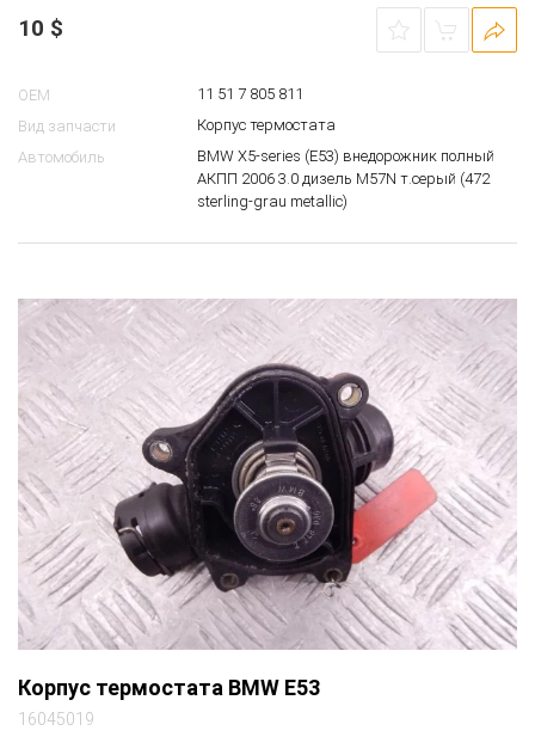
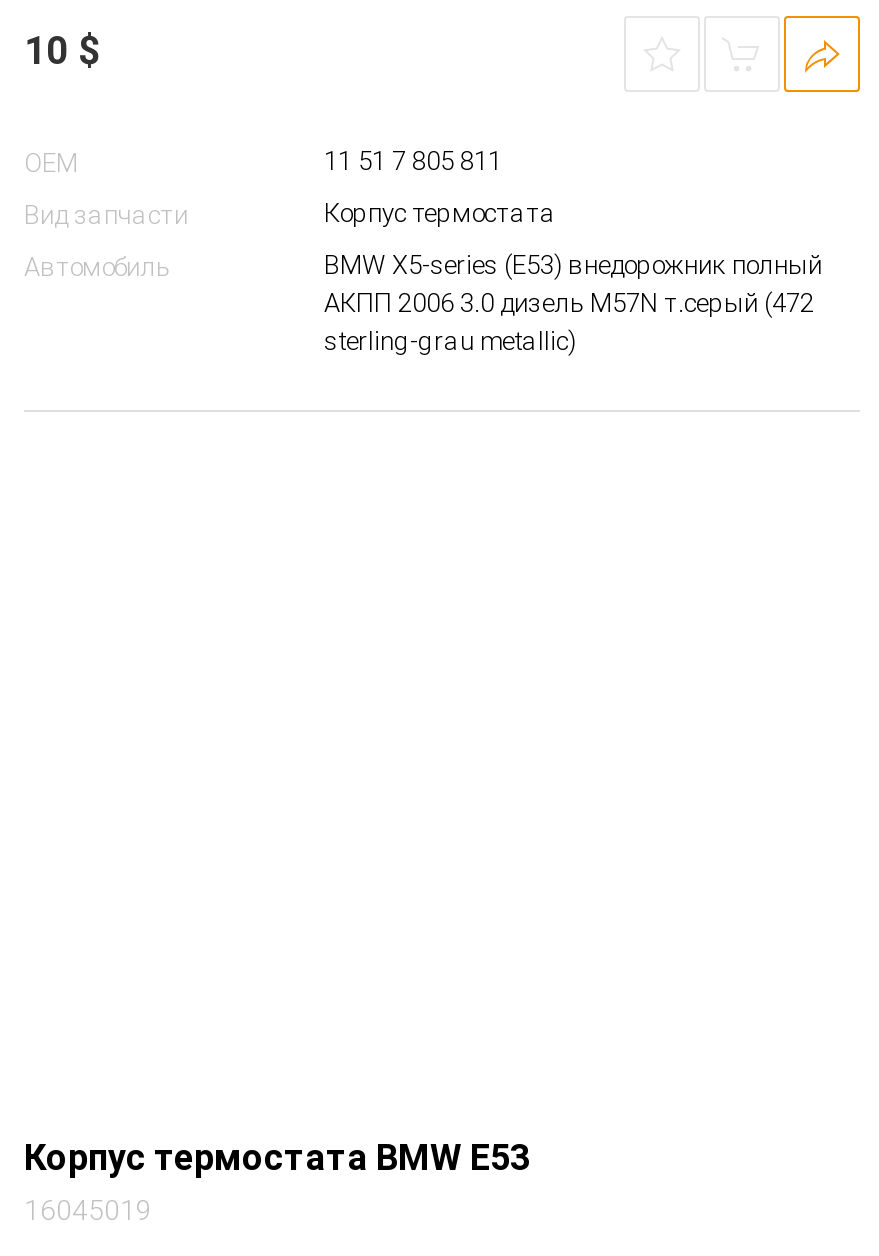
[18,299,517,651] [image] -> none

